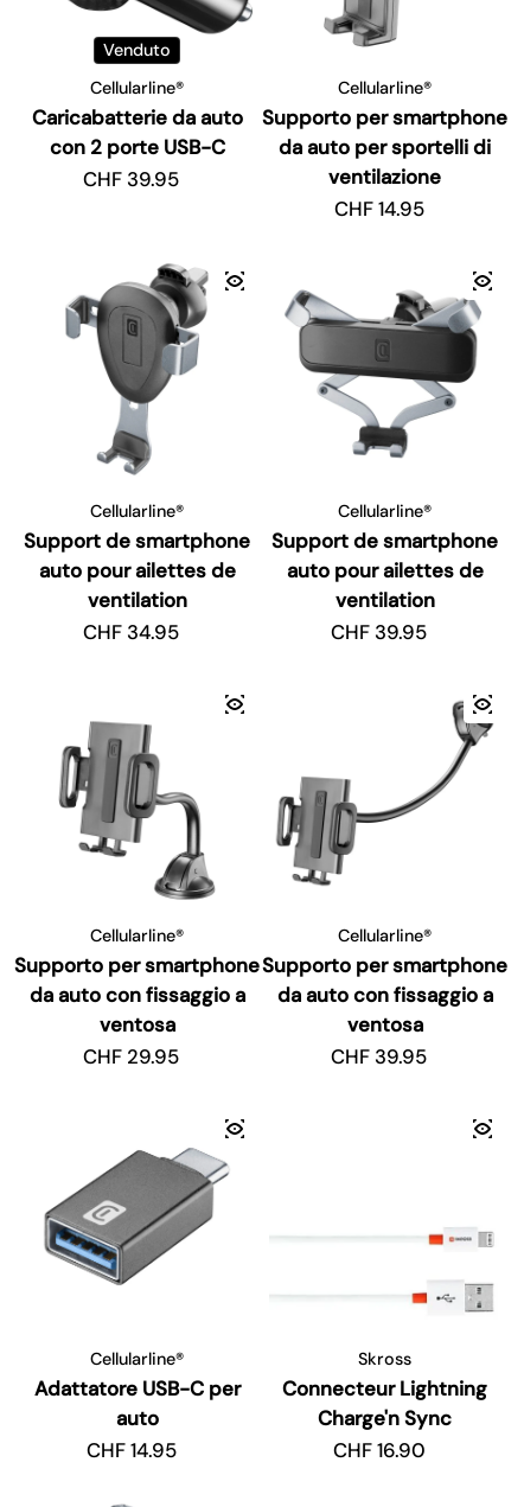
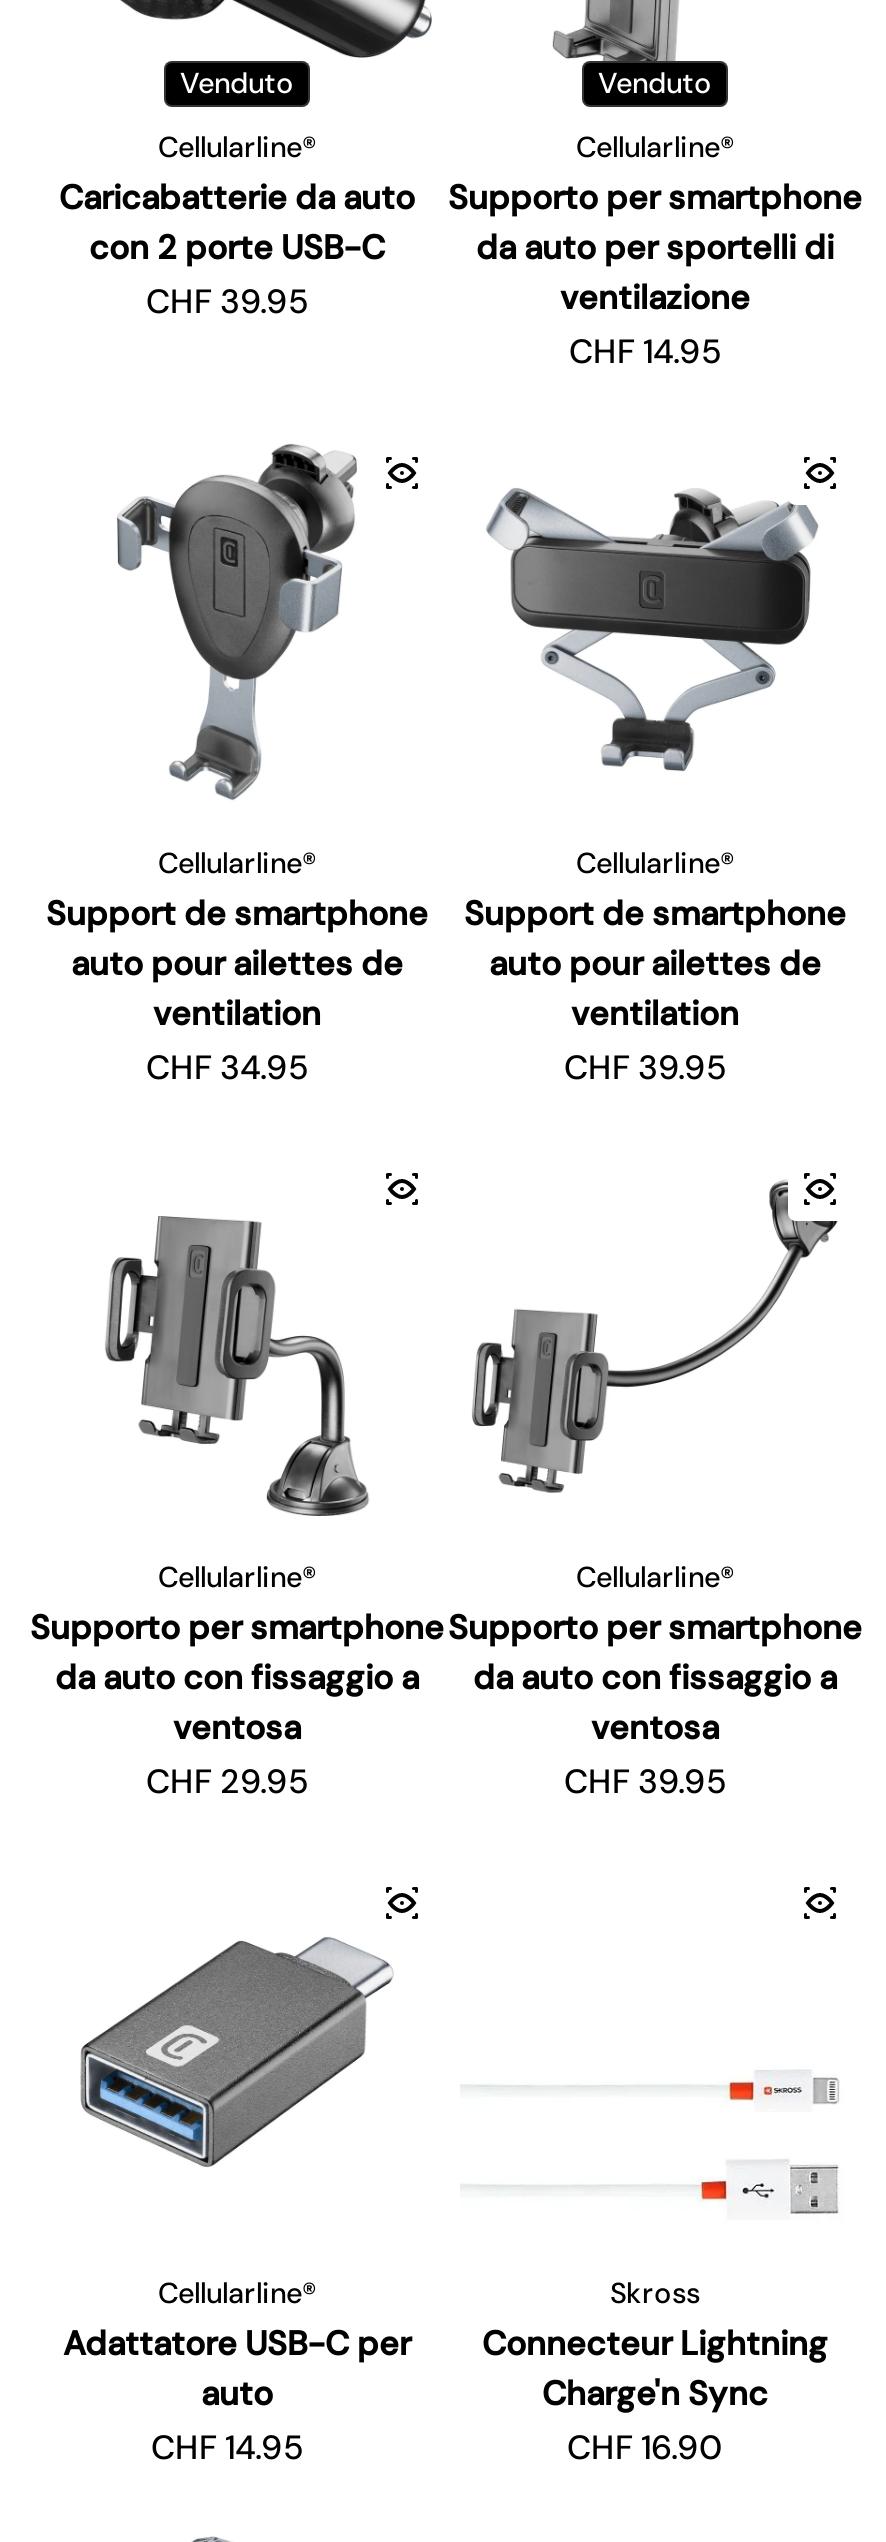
none -> [598,66,712,102] Venduto

